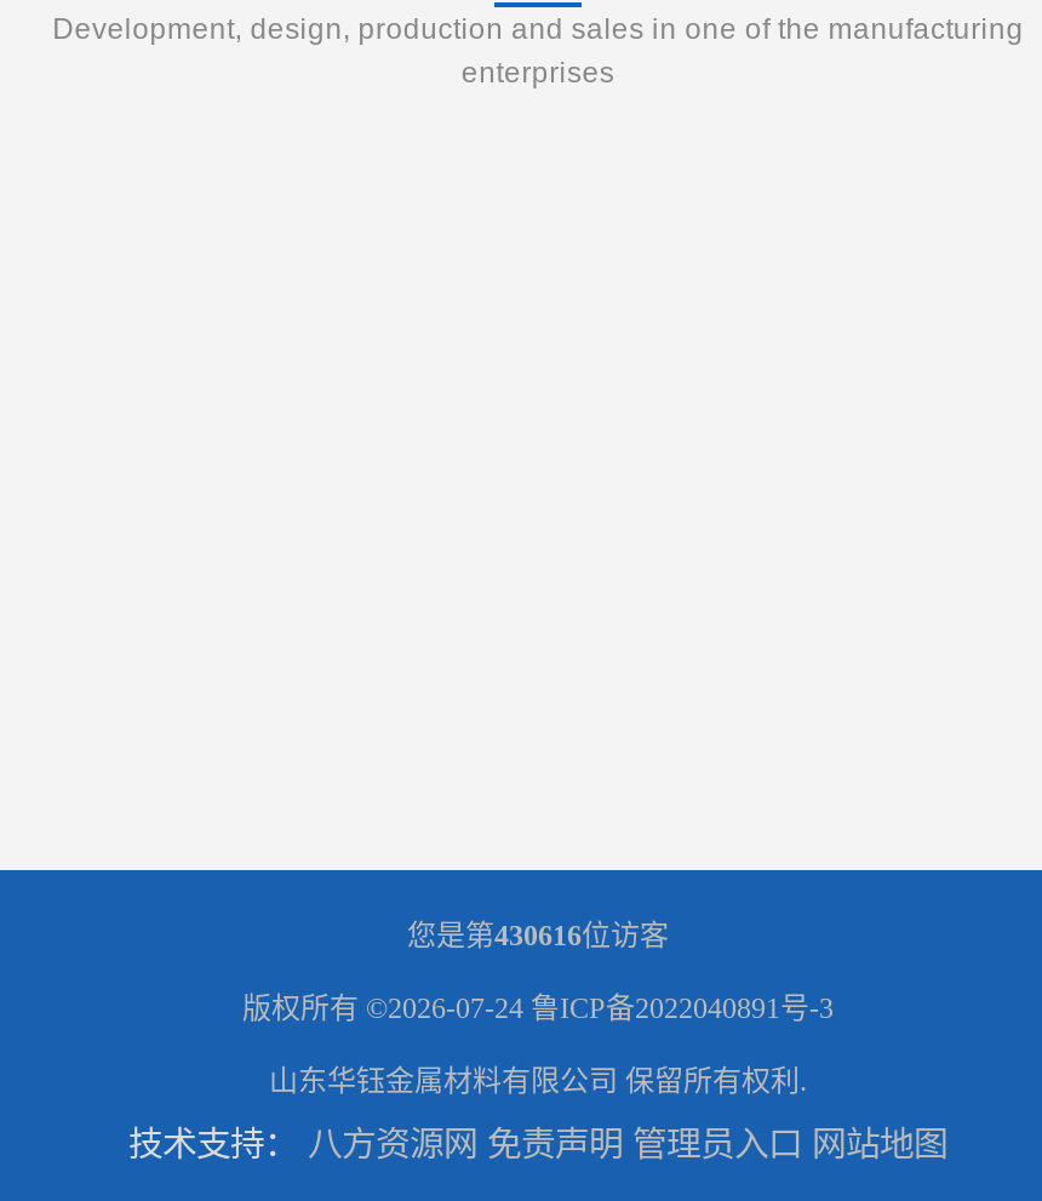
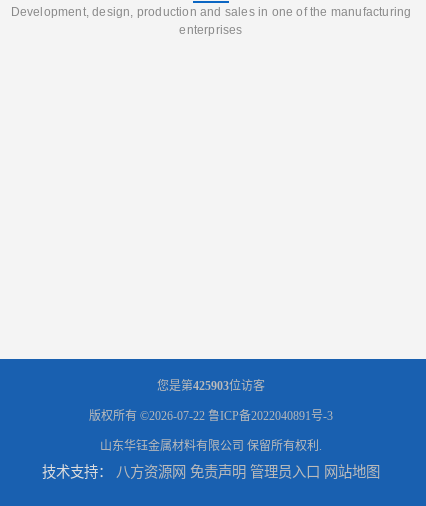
[407,919,669,953] 您是第430616位访客 -> [157,379,265,393] 您是第425903位访客
[242,991,834,1025] 版权所有 ©2026-07-24鲁ICP备2022040891号-3 -> [89,409,333,423] 版权所有 ©2026-07-22鲁ICP备2022040891号-3

